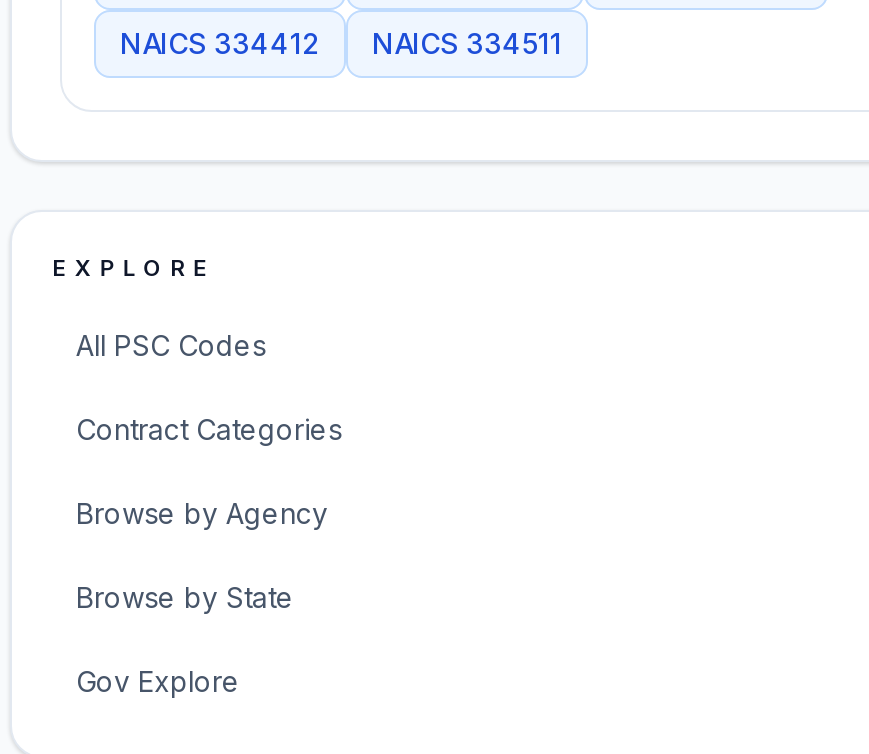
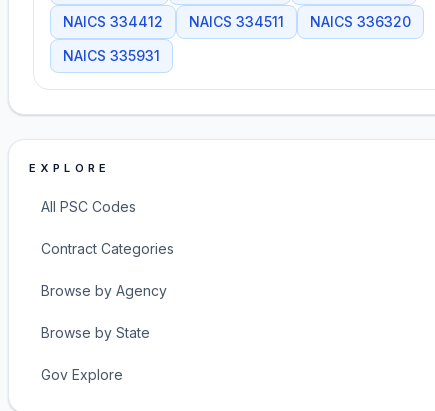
none -> [63,13,411,64] NAICS 336320 | NAICS 335931

